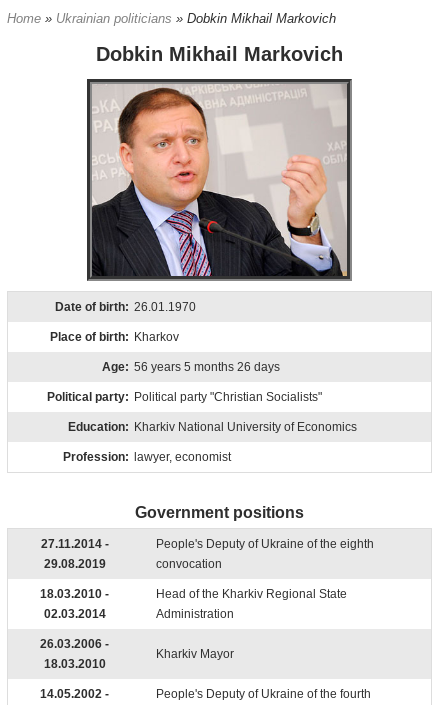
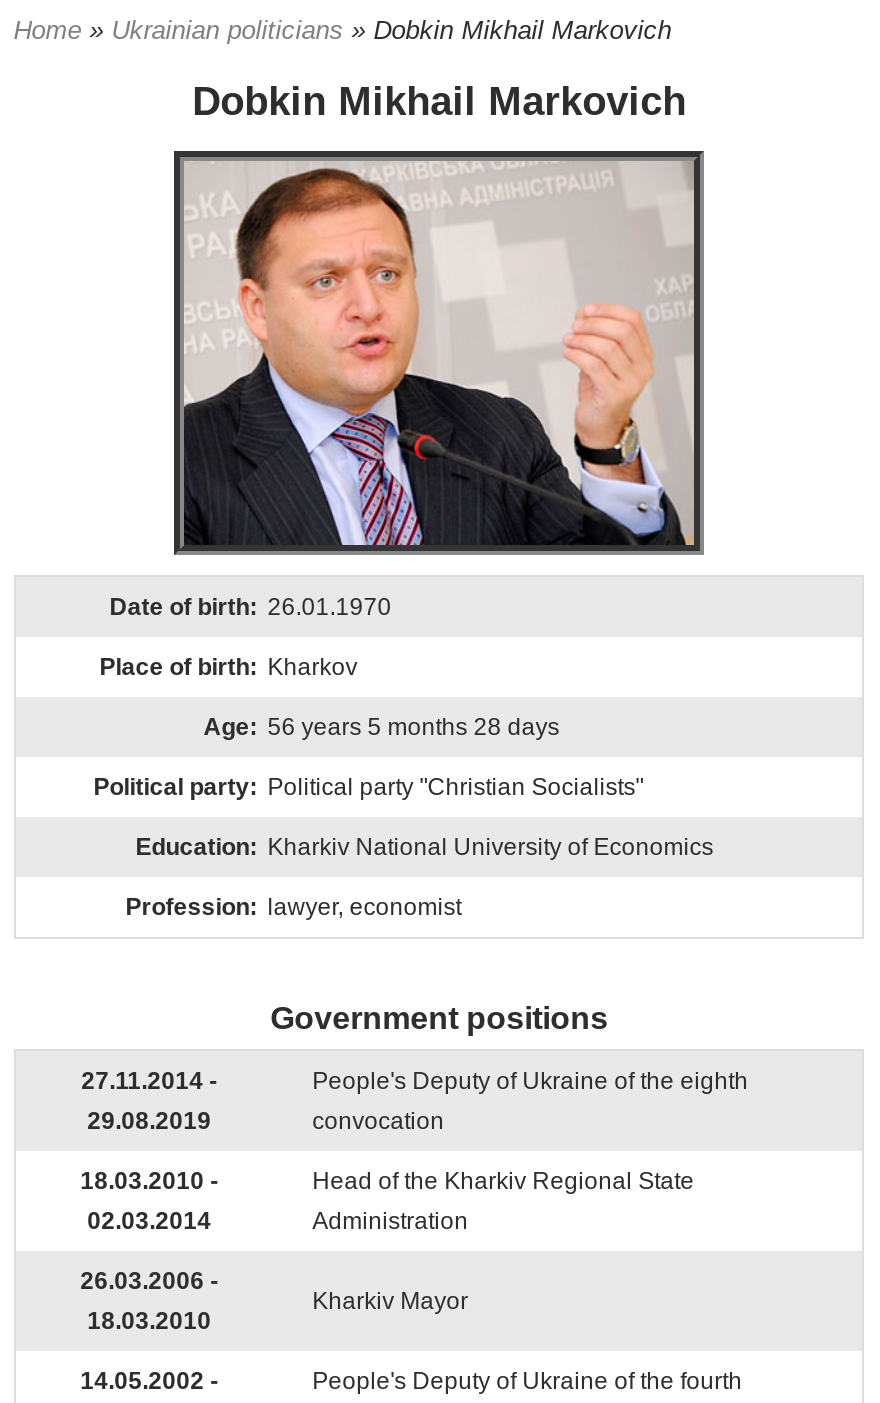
[102,360,280,374] Age: 56 years 5 months 26 days -> [203,712,559,740] Age: 56 years 5 months 28 days

